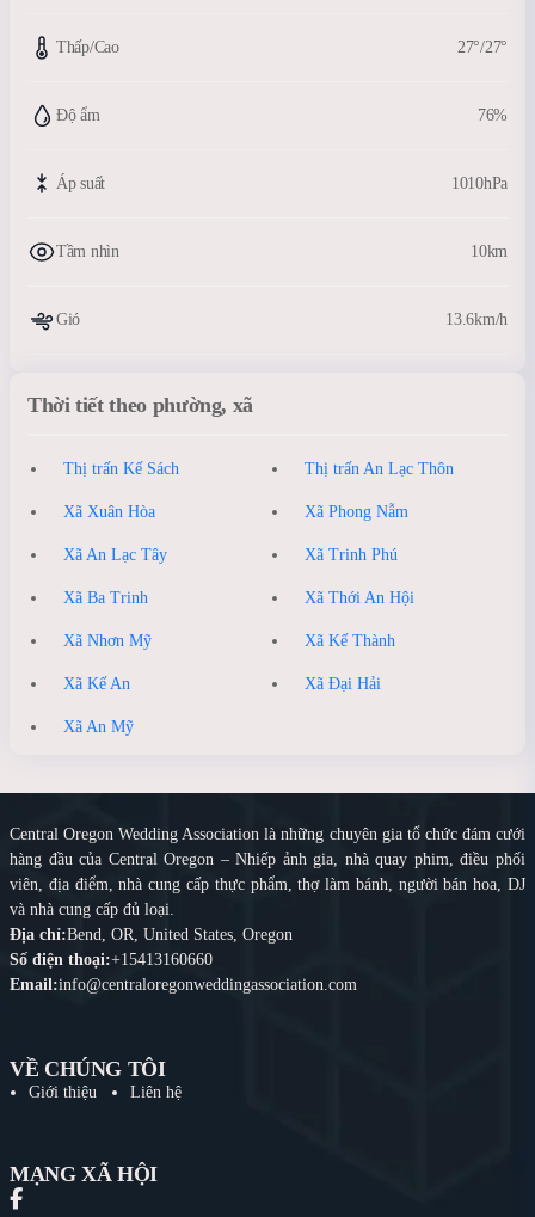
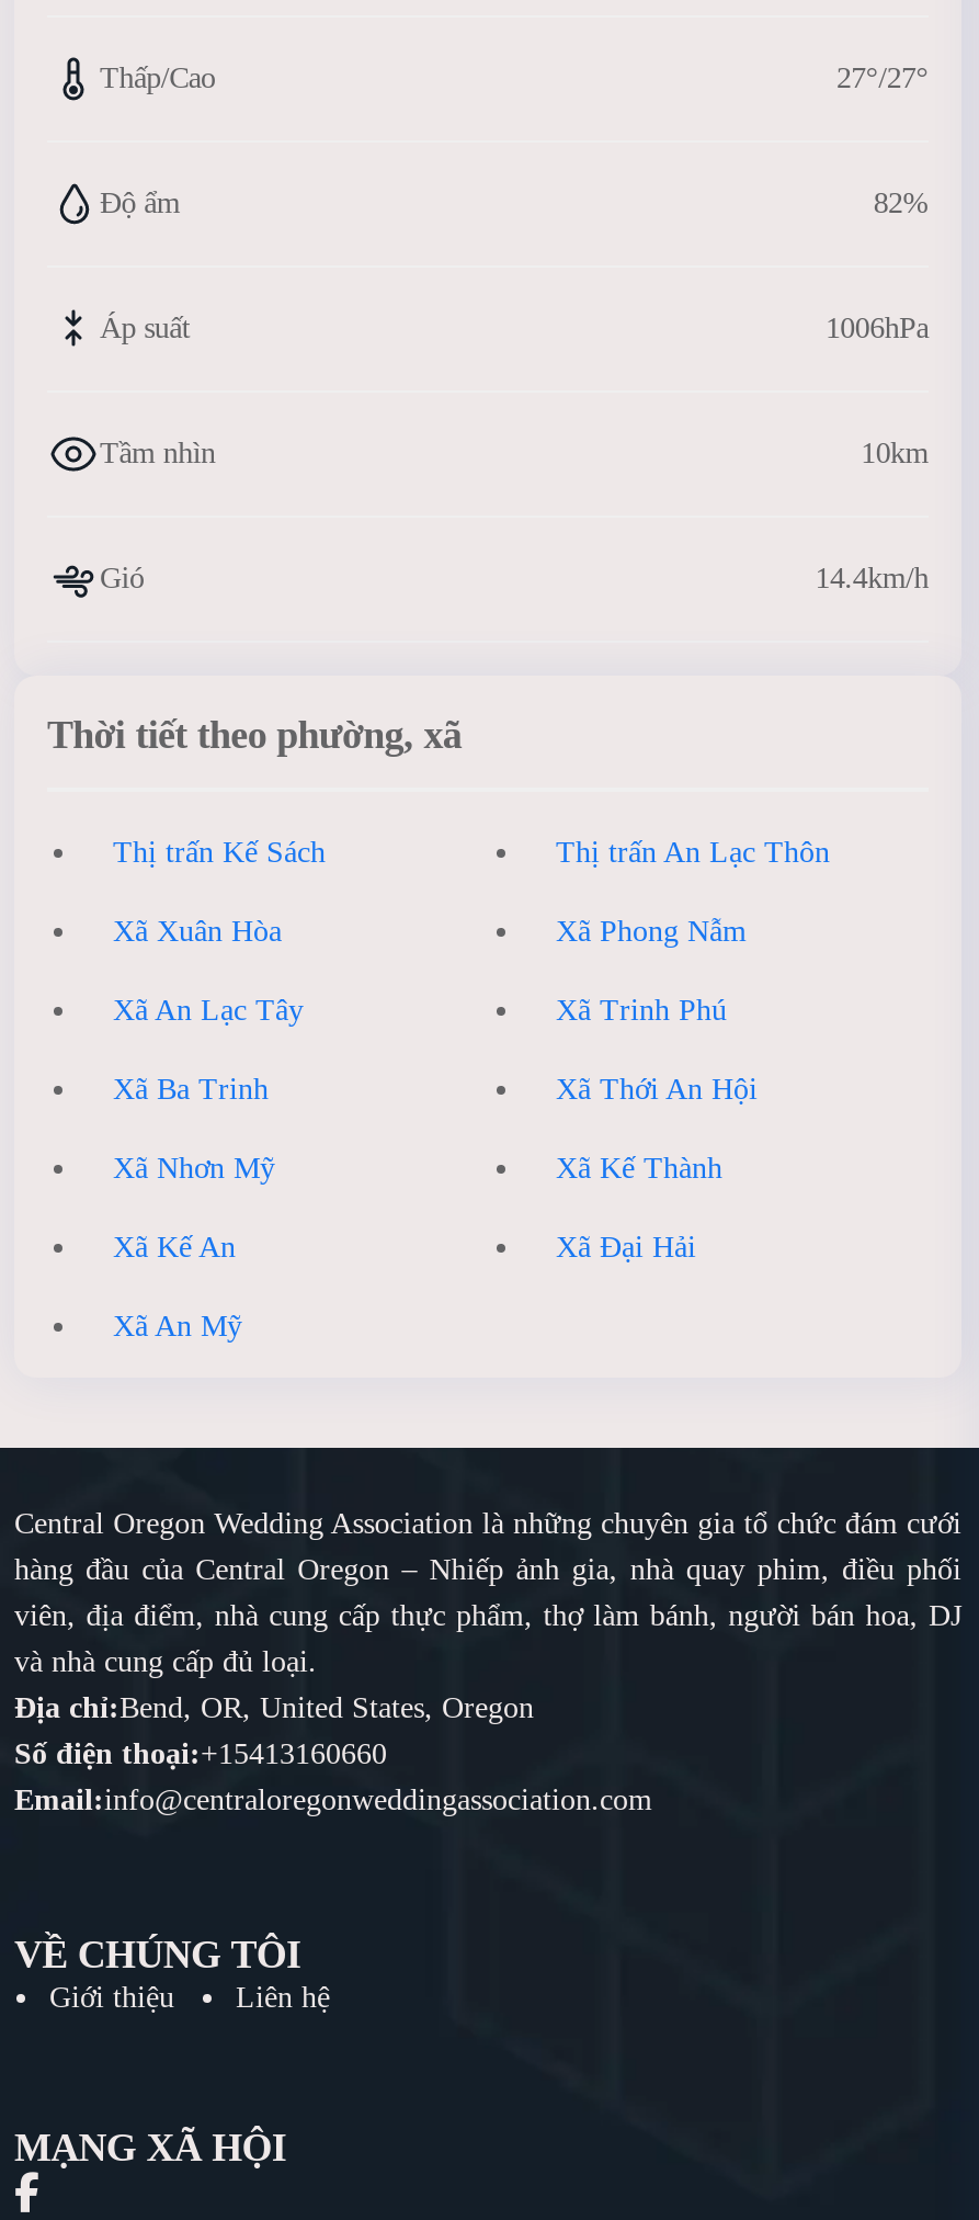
[477,106,508,124] 76% -> [873,186,929,219] 82%
[451,174,508,192] 1010hPa -> [826,312,929,344] 1006hPa
[446,311,508,328] 13.6km/h -> [815,562,929,594] 14.4km/h

